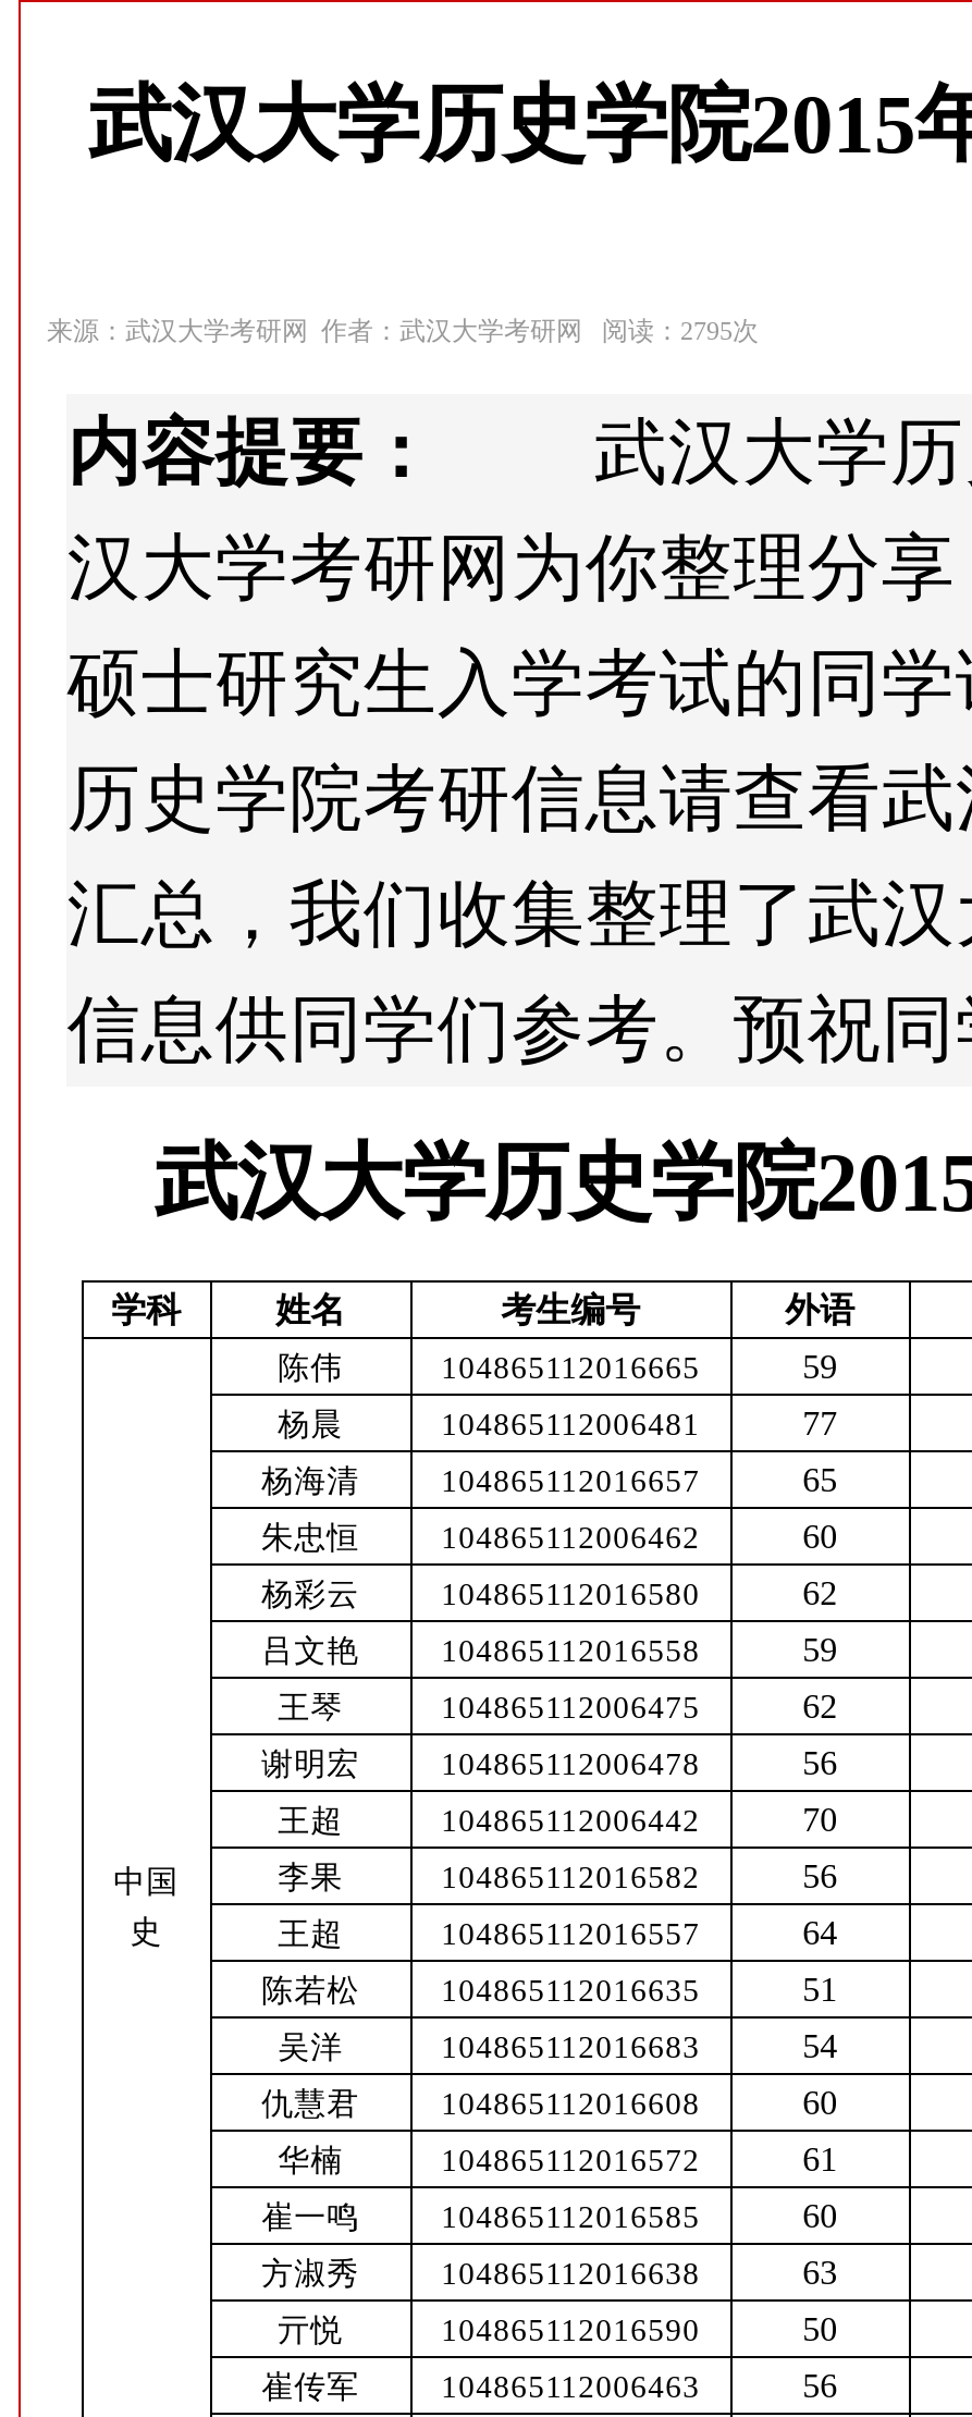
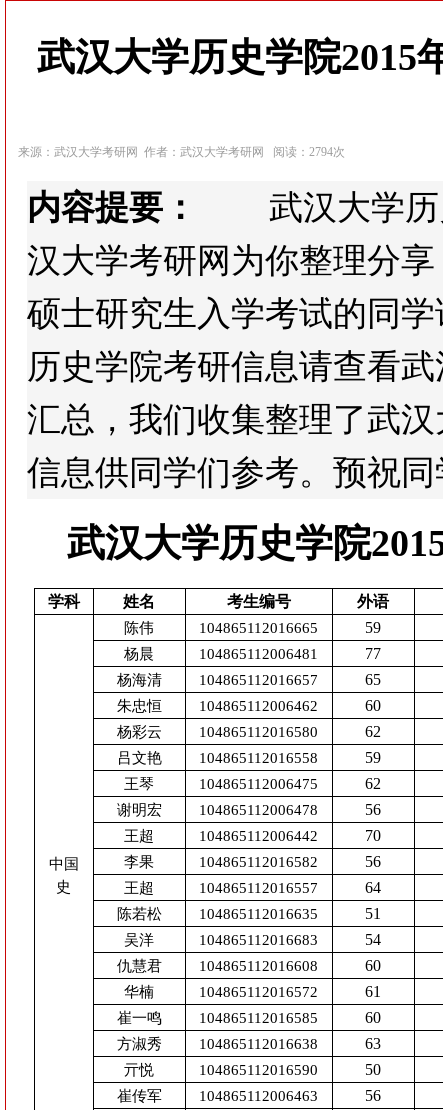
[47,317,759,347] 来源：武汉大学考研网 作者：武汉大学考研网 阅读：2795次 -> [18,145,345,159] 来源：武汉大学考研网 作者：武汉大学考研网 阅读：2794次

